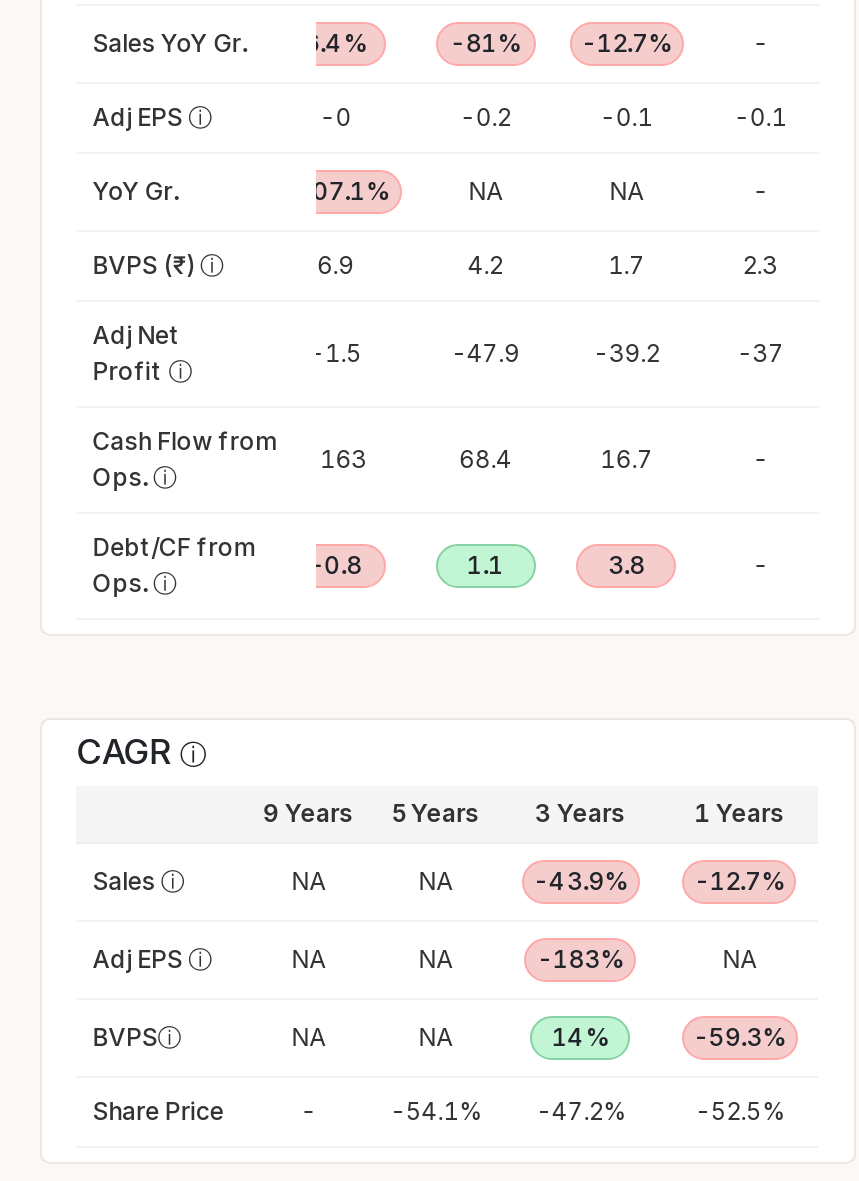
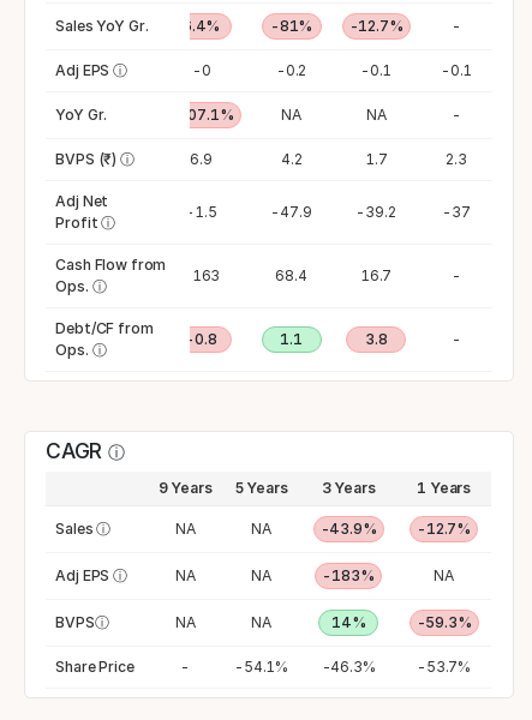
[390,1096,624,1126] -54.1% -47.2% -> [234,658,376,676] -54.1% -46.3%
[695,1096,783,1126] -52.5% -> [417,658,471,676] -53.7%

